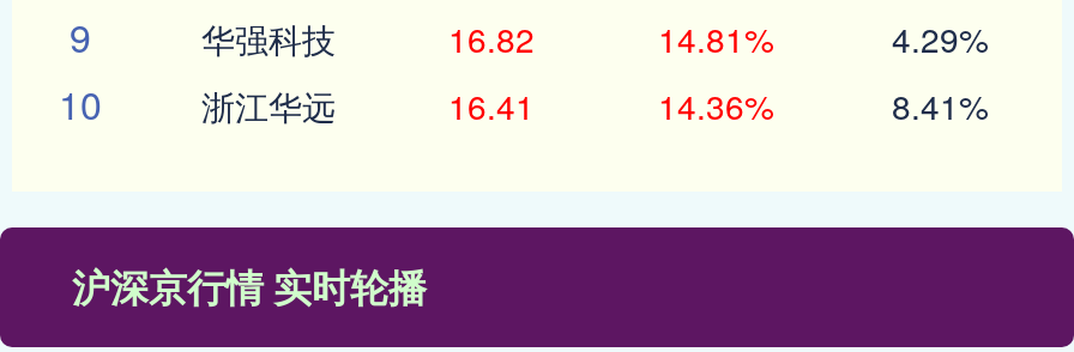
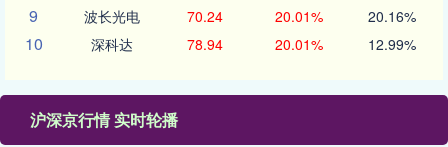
[201,15,988,63] 华强科技 | 16.82 | 14.81% | 4.29% -> [84,6,416,26] 波长光电 | 70.24 | 20.01% | 20.16%
[201,82,988,130] 浙江华远 | 16.41 | 14.36% | 8.41% -> [91,34,416,54] 深科达 | 78.94 | 20.01% | 12.99%

